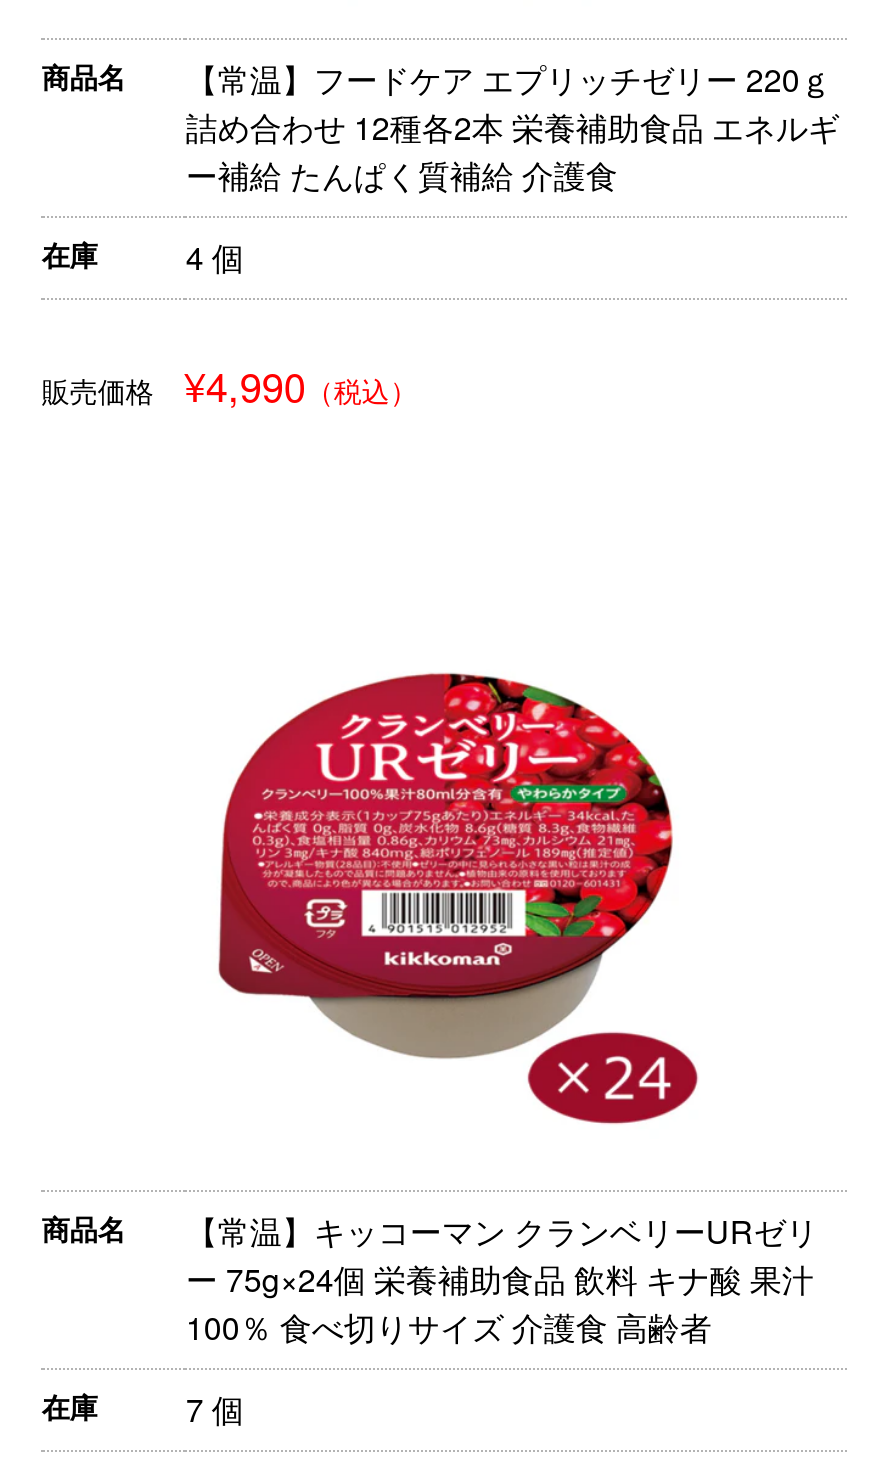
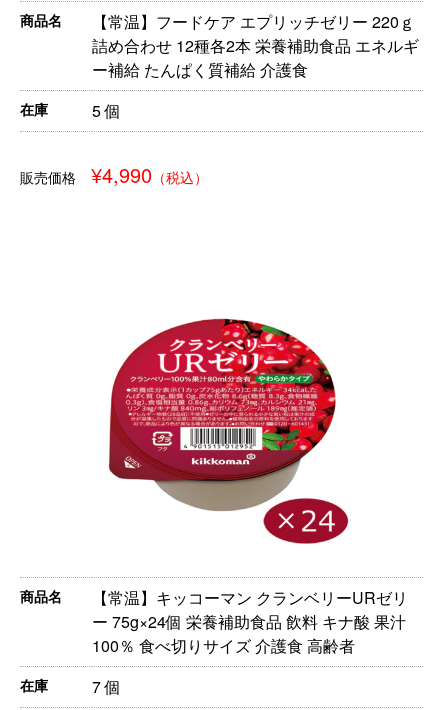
[42,234,244,280] 在庫 4 個 -> [20,99,121,122] 在庫 5 個

